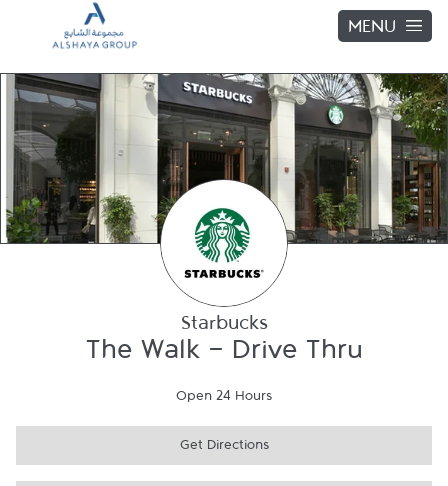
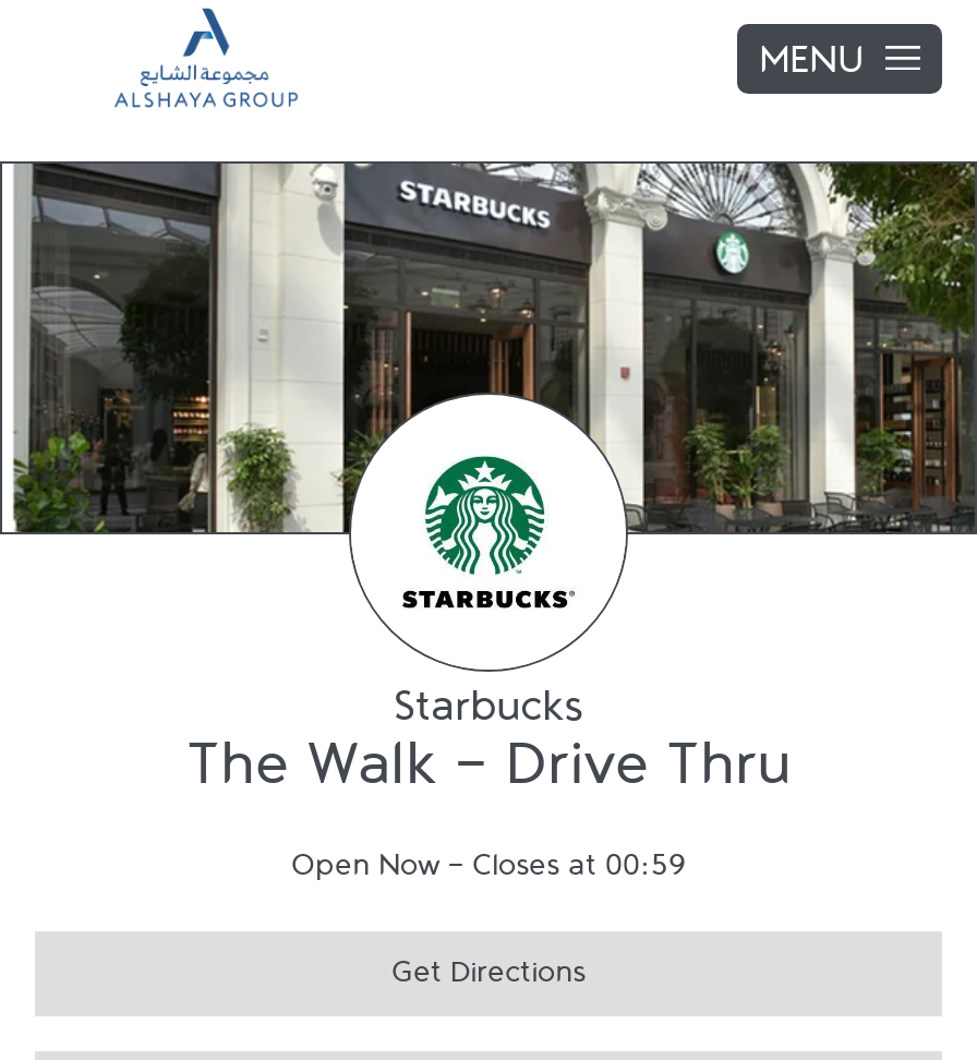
[176,390,272,410] Open 24 Hours -> [291,853,686,896] Open Now - Closes at 00:59

